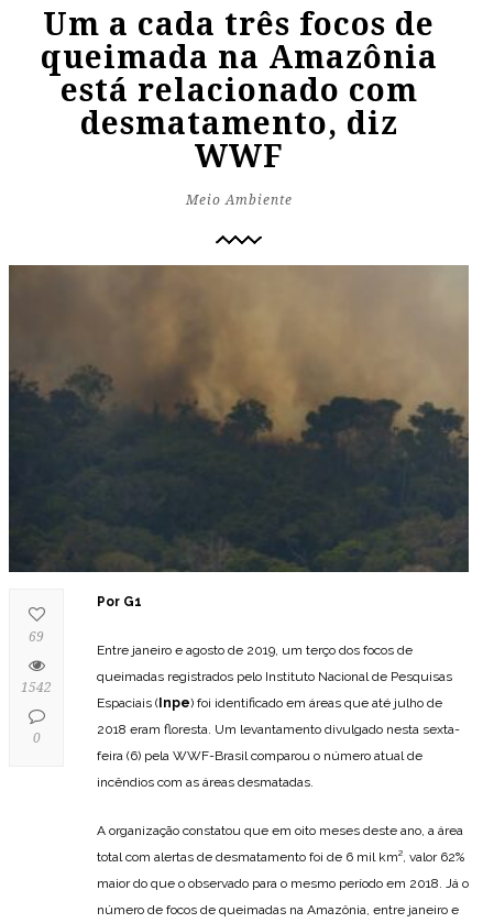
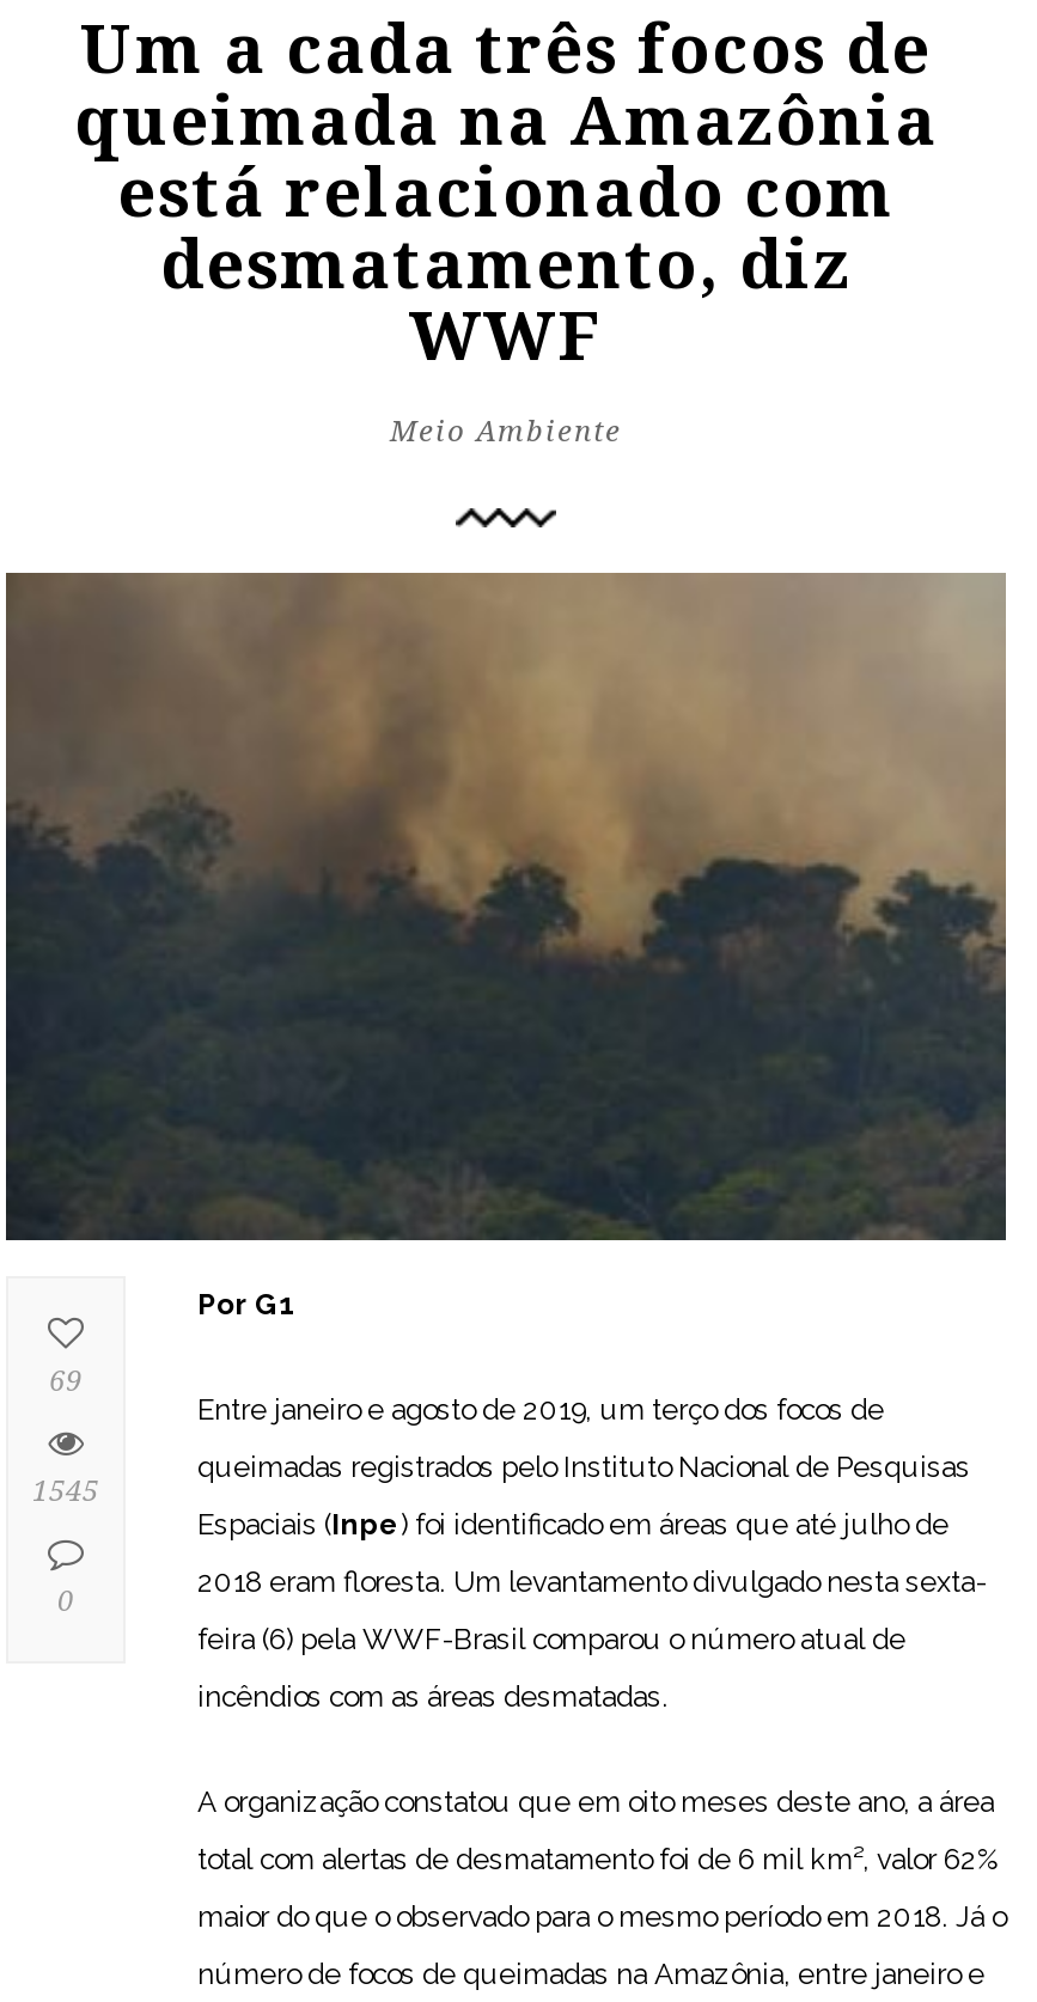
[21,680,52,695] 1542 -> [32,1474,99,1507] 1545

